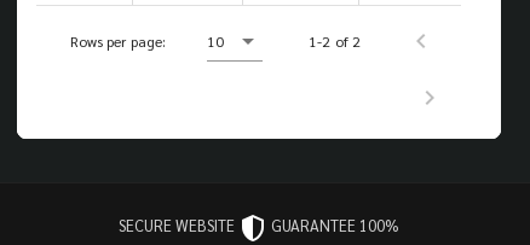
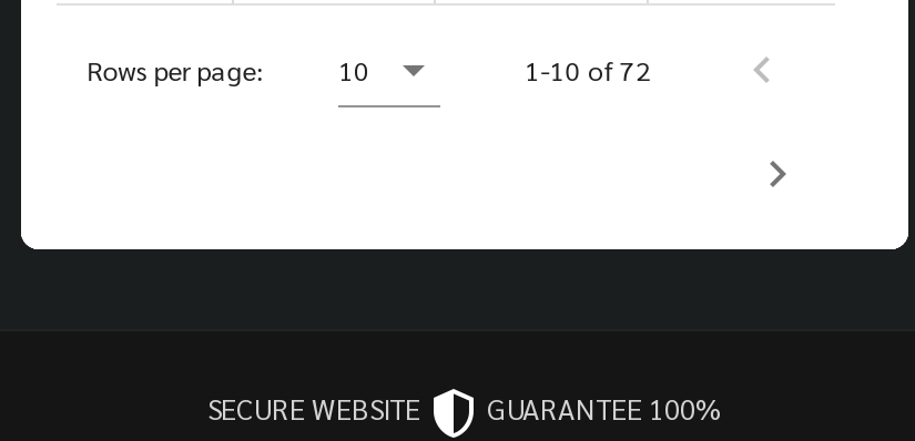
[309,31,361,50] 1-2 of 2 -> [525,52,651,87] 1-10 of 72

